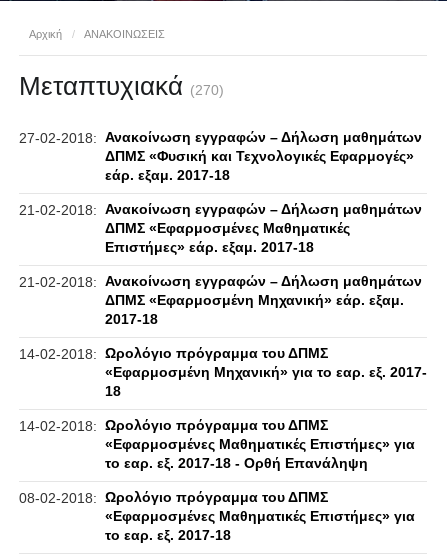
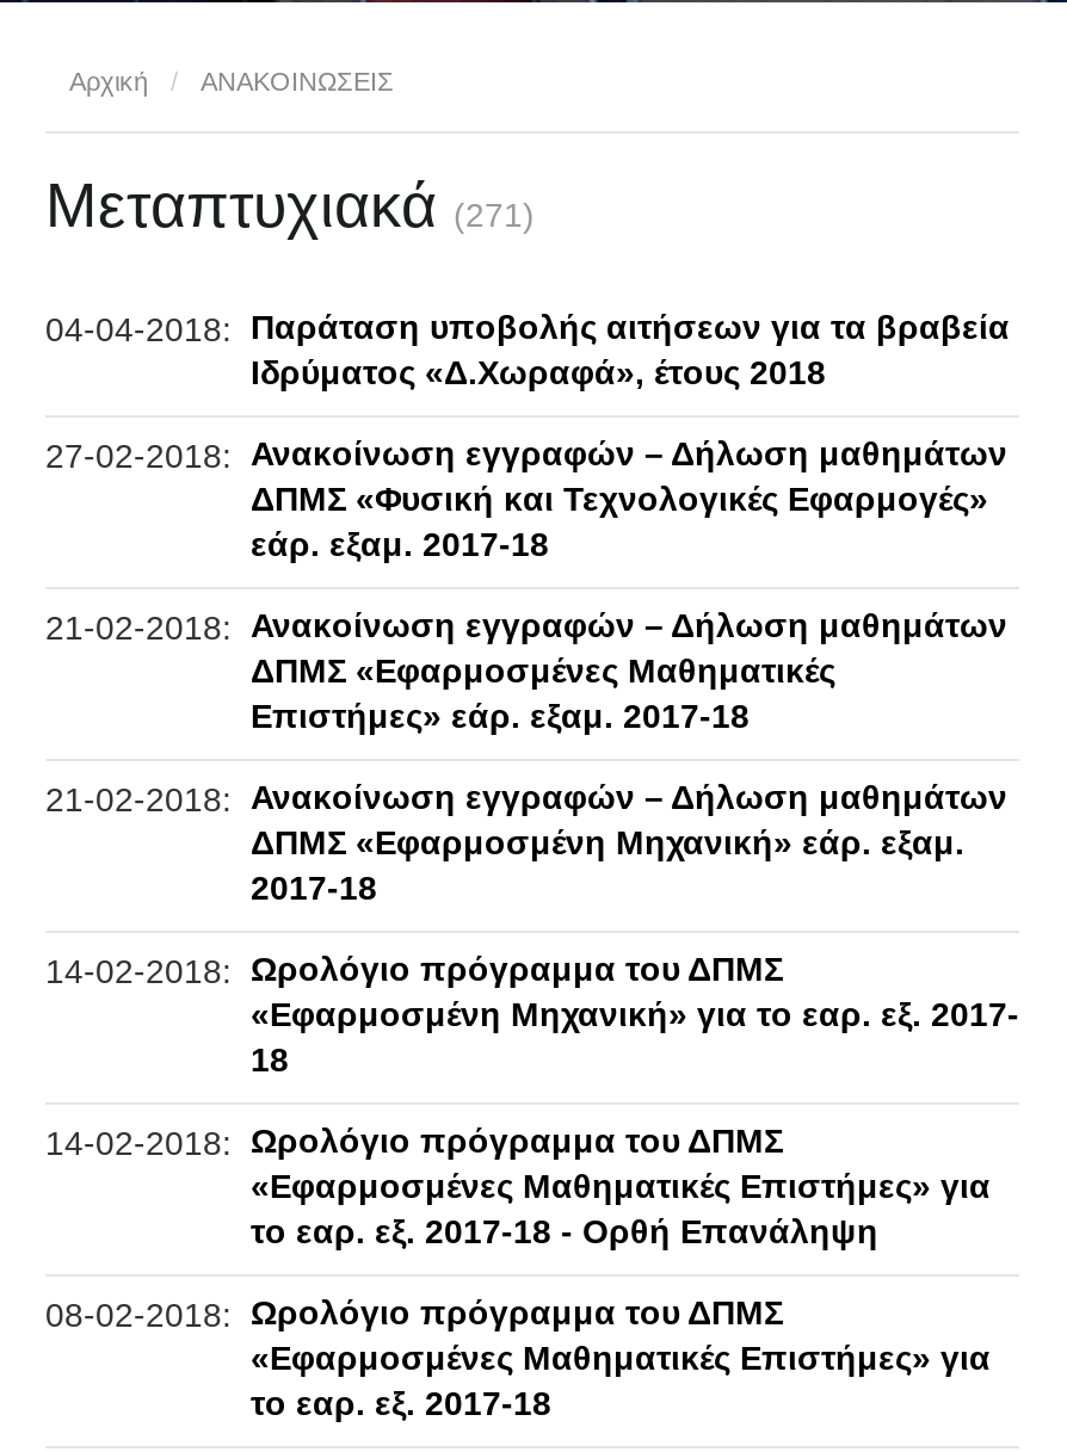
[19,71,224,101] Μεταπτυχιακά (270) -> [45,169,1010,391] Μεταπτυχιακά (271) | 04-04-2018: Παράταση υποβολής αιτήσεων για τα βραβεία | Ιδρύματος «Δ.Χωραφά», έτους 2018

